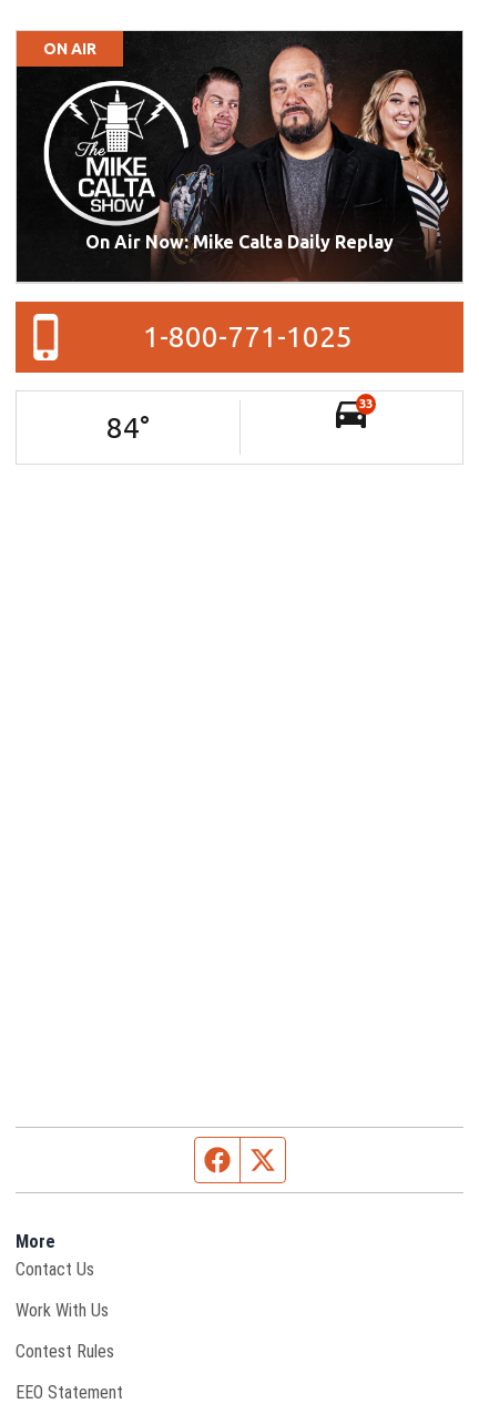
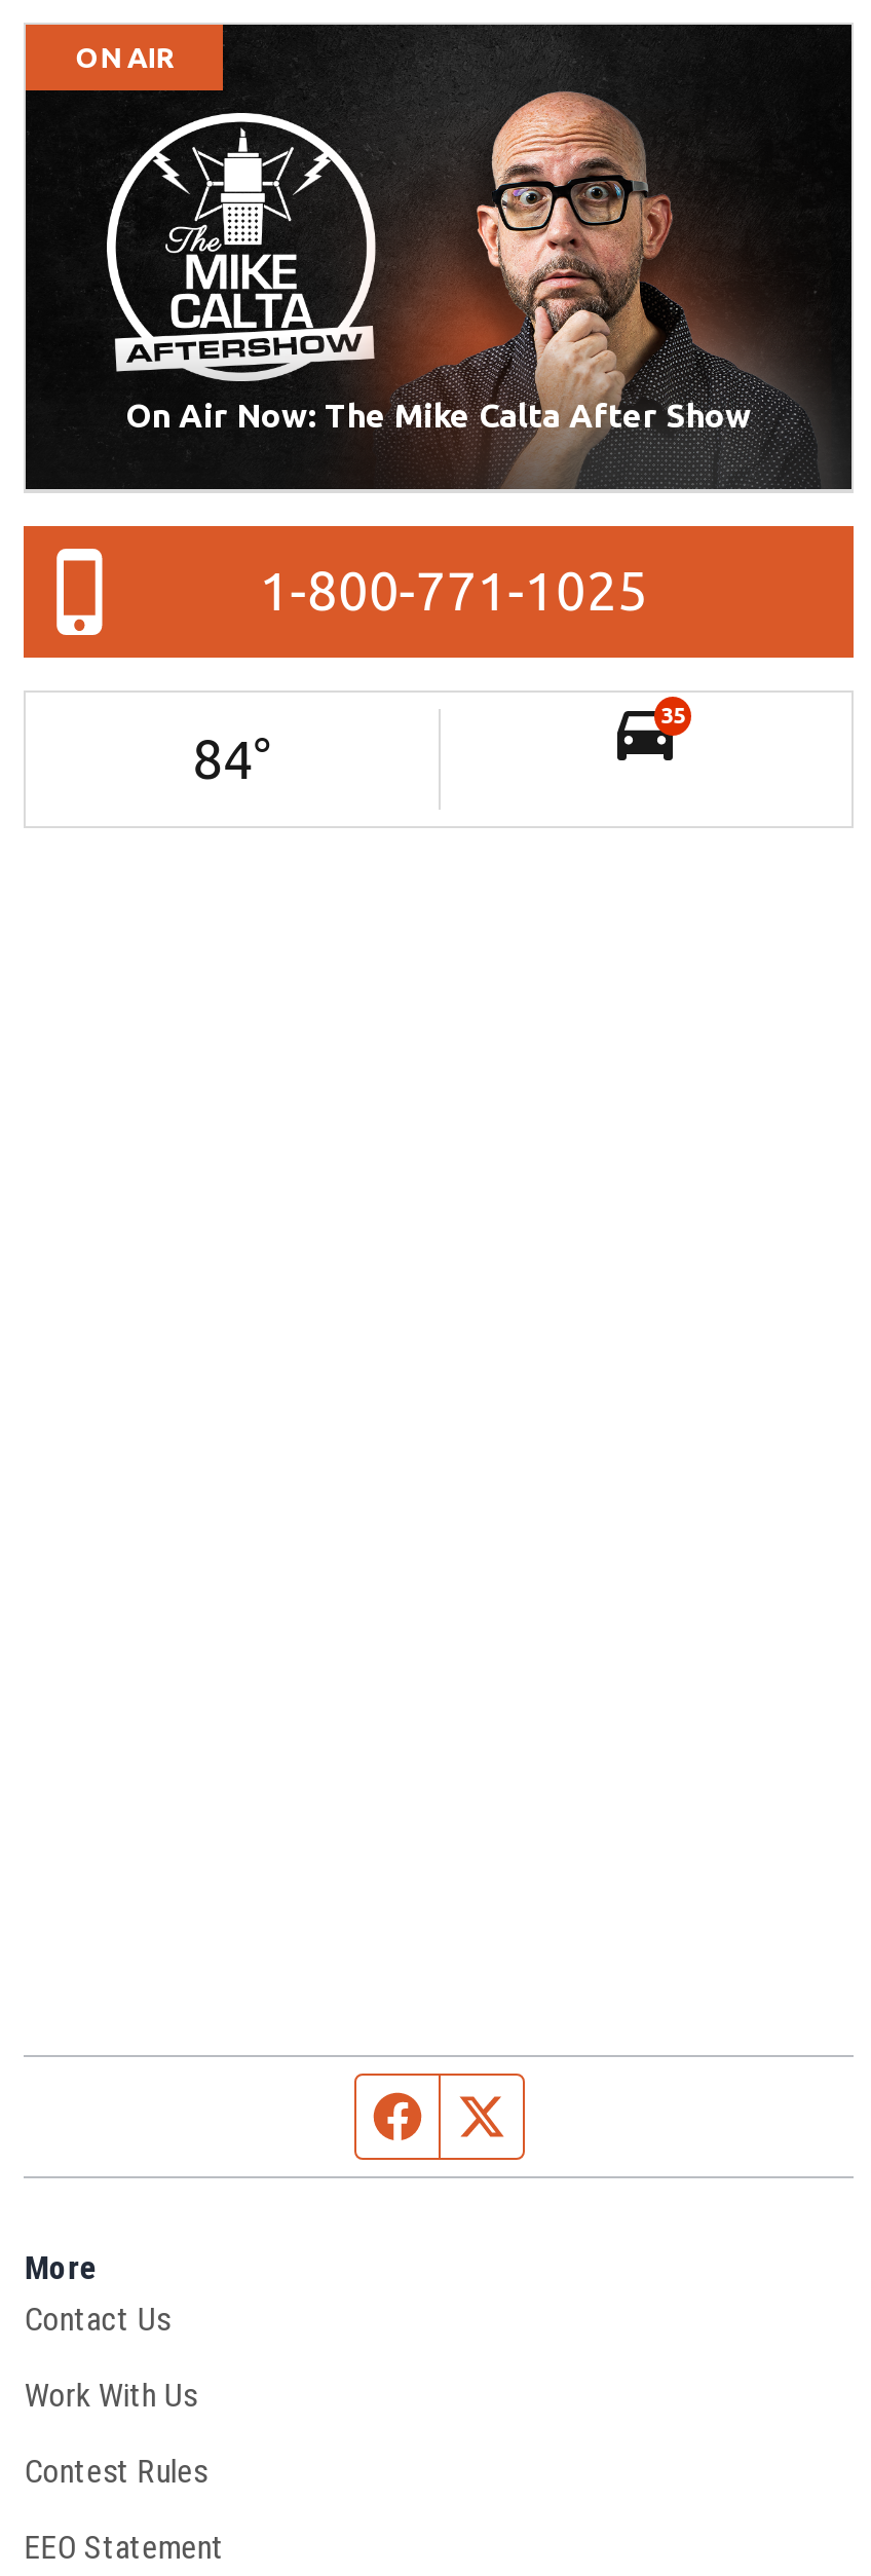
[43,45,459,279] [image] | On Air Now: Mike Calta Daily Replay -> [77,53,847,487] [image] | On Air Now: The Mike Calta After Show
[360,396,373,410] 33 -> [661,702,686,726] 35

